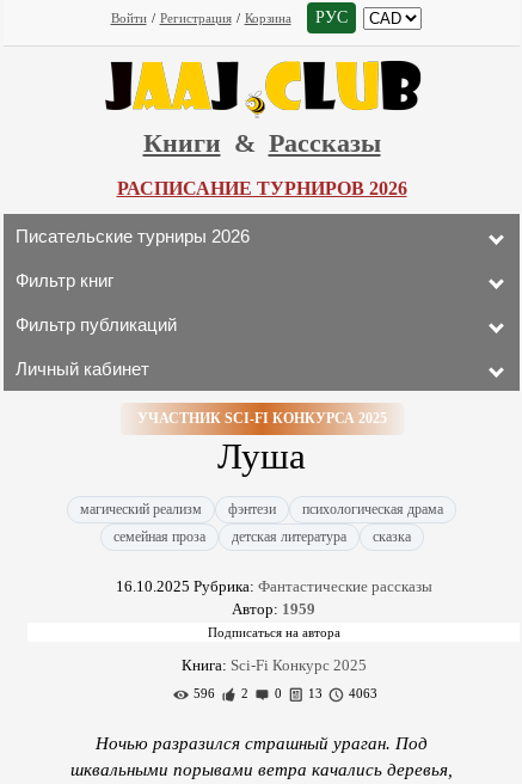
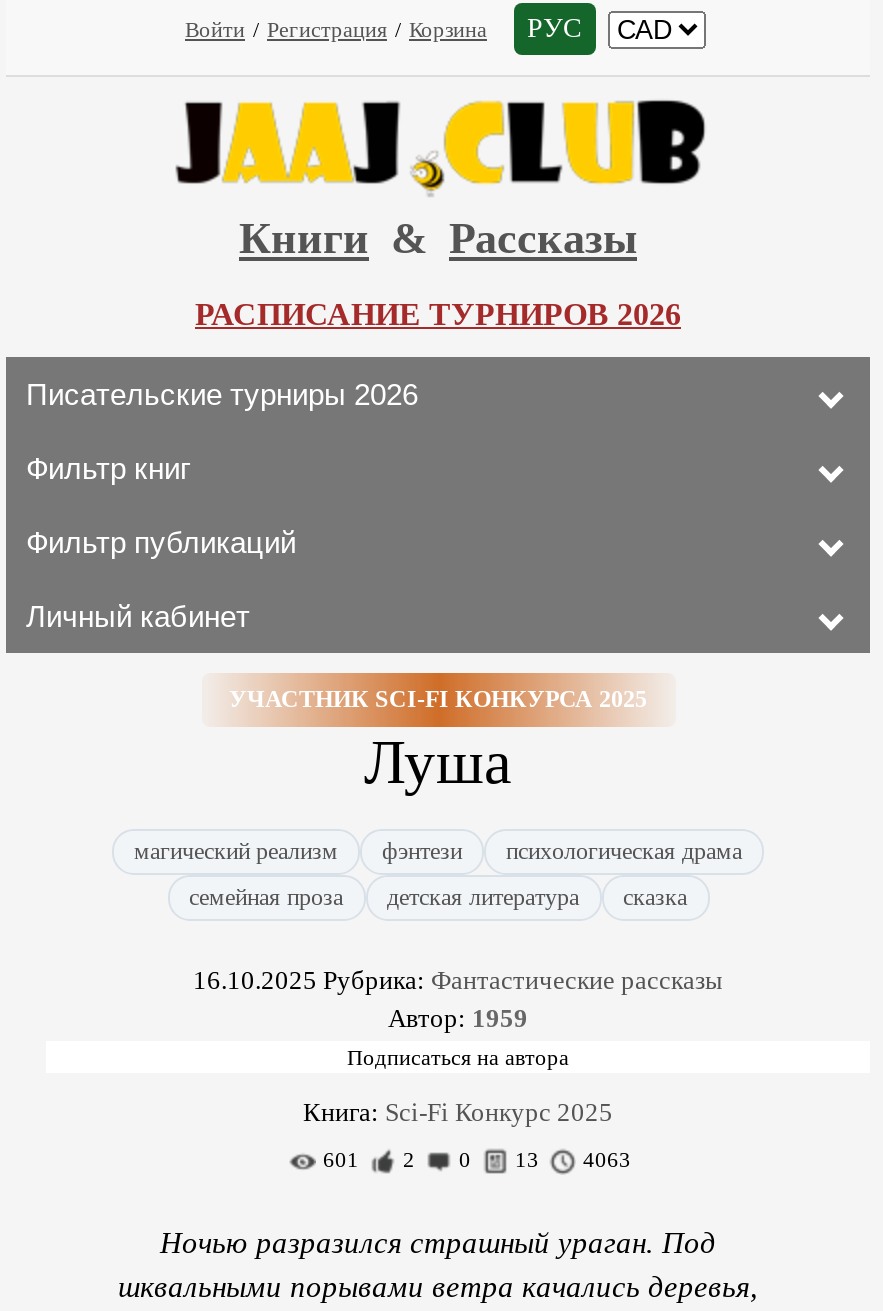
[193,686,377,700] 596 2 0 13 4063 -> [323,1147,631,1171] 601 2 0 13 4063

